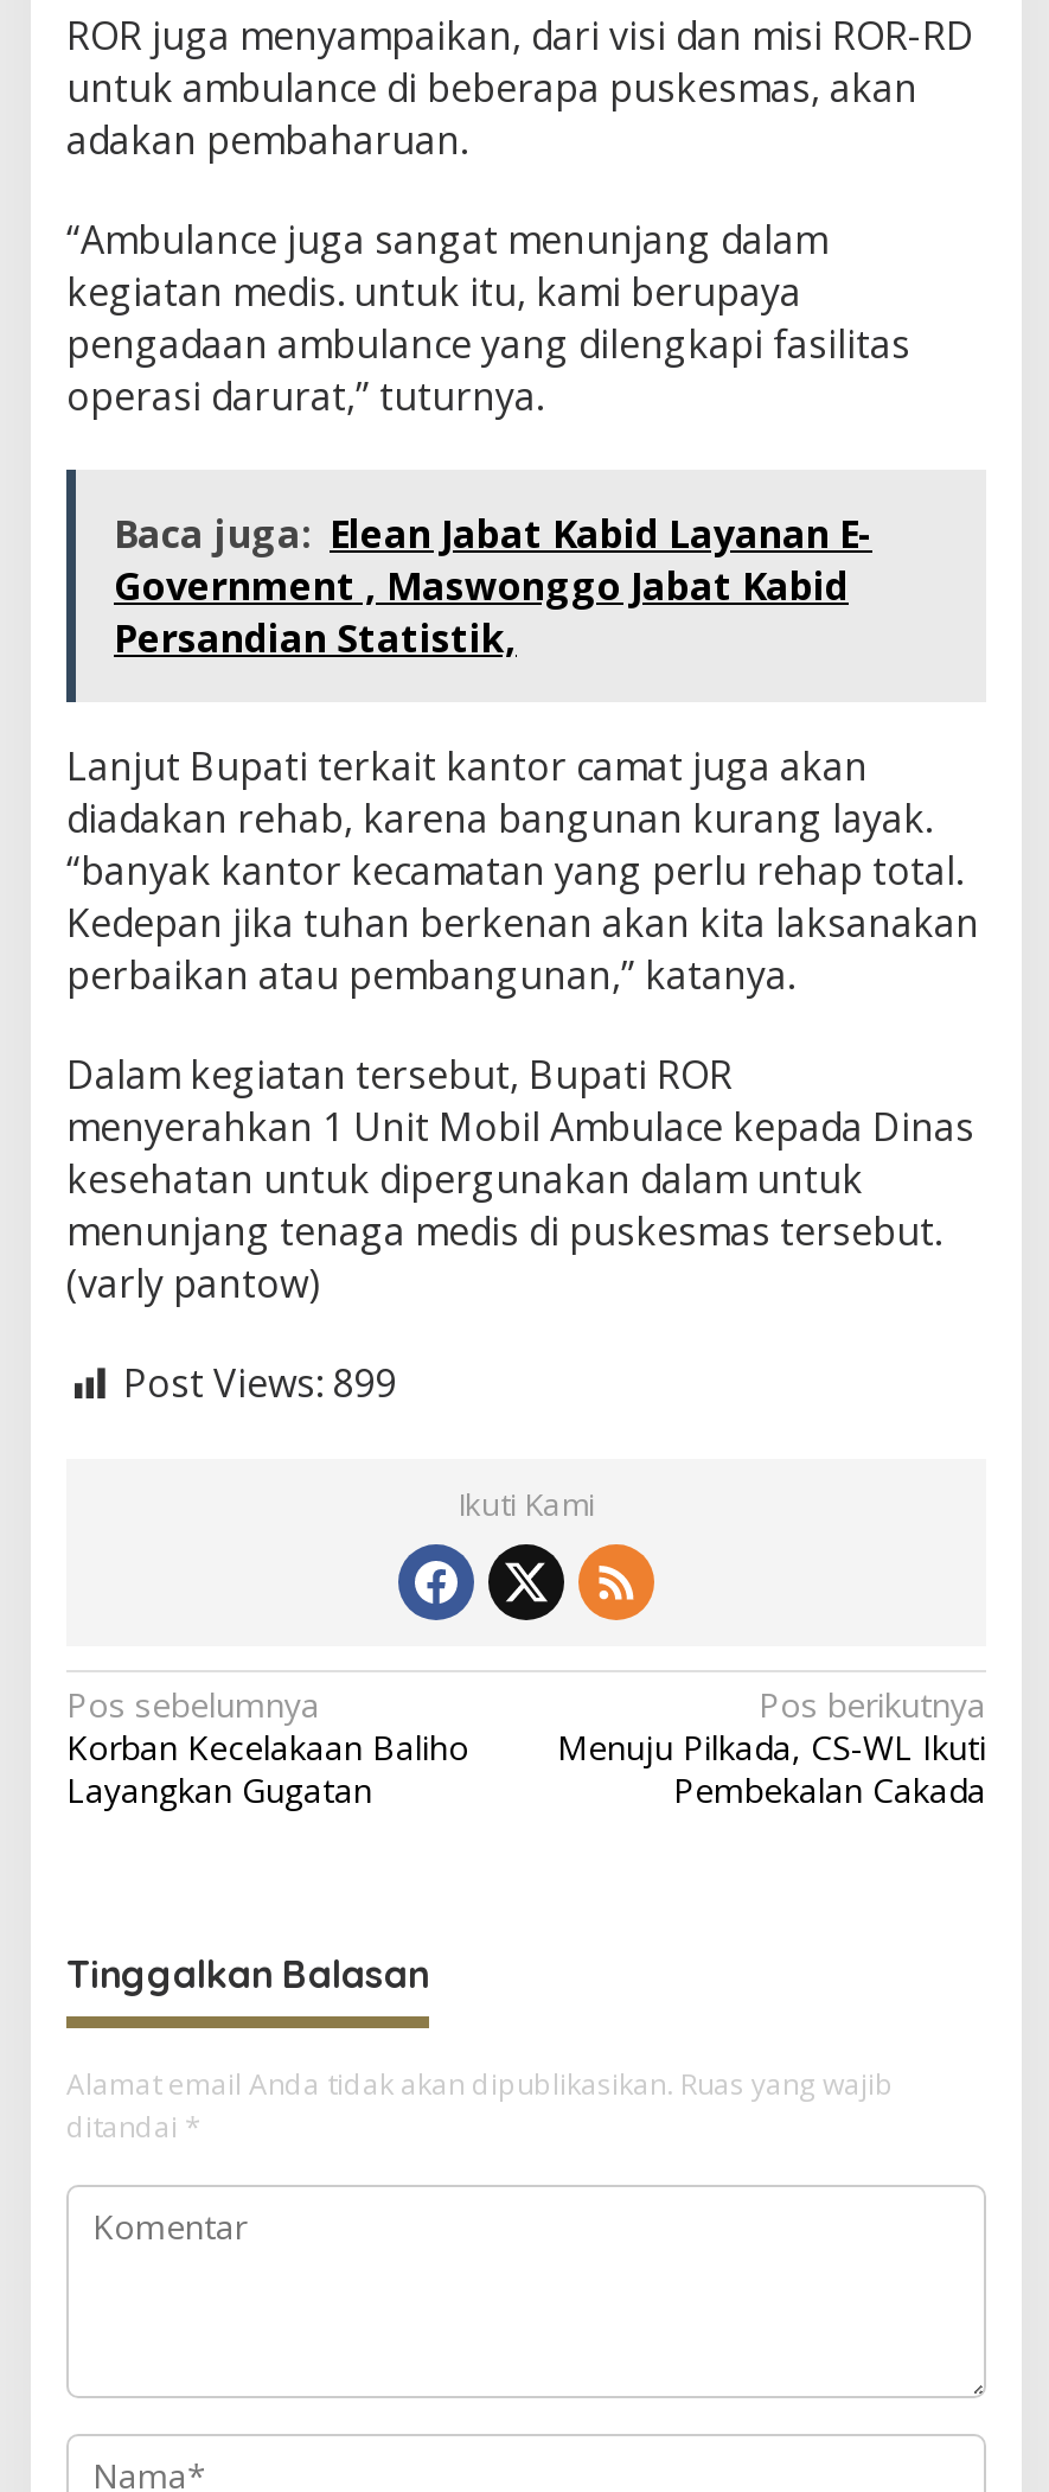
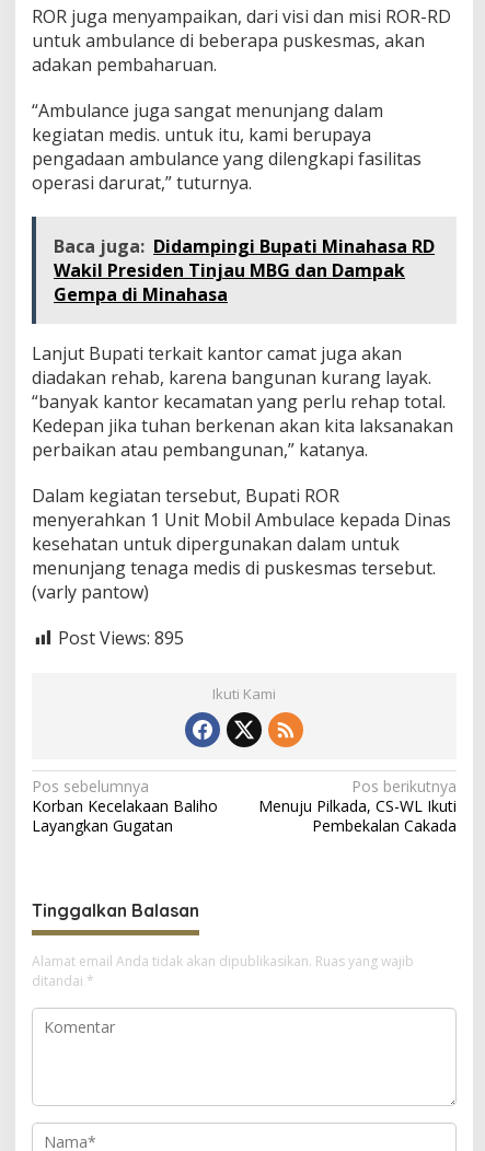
[114,508,872,664] Baca juga: Elean Jabat Kabid Layanan E- | Government , Maswonggo Jabat Kabid | Persandian Statistik, -> [54,234,435,306] Baca juga: Didampingi Bupati Minahasa RD | Wakil Presiden Tinjau MBG dan Dampak | Gempa di Minahasa
[123,1357,396,1409] Post Views: 899 -> [58,626,184,650] Post Views: 895

